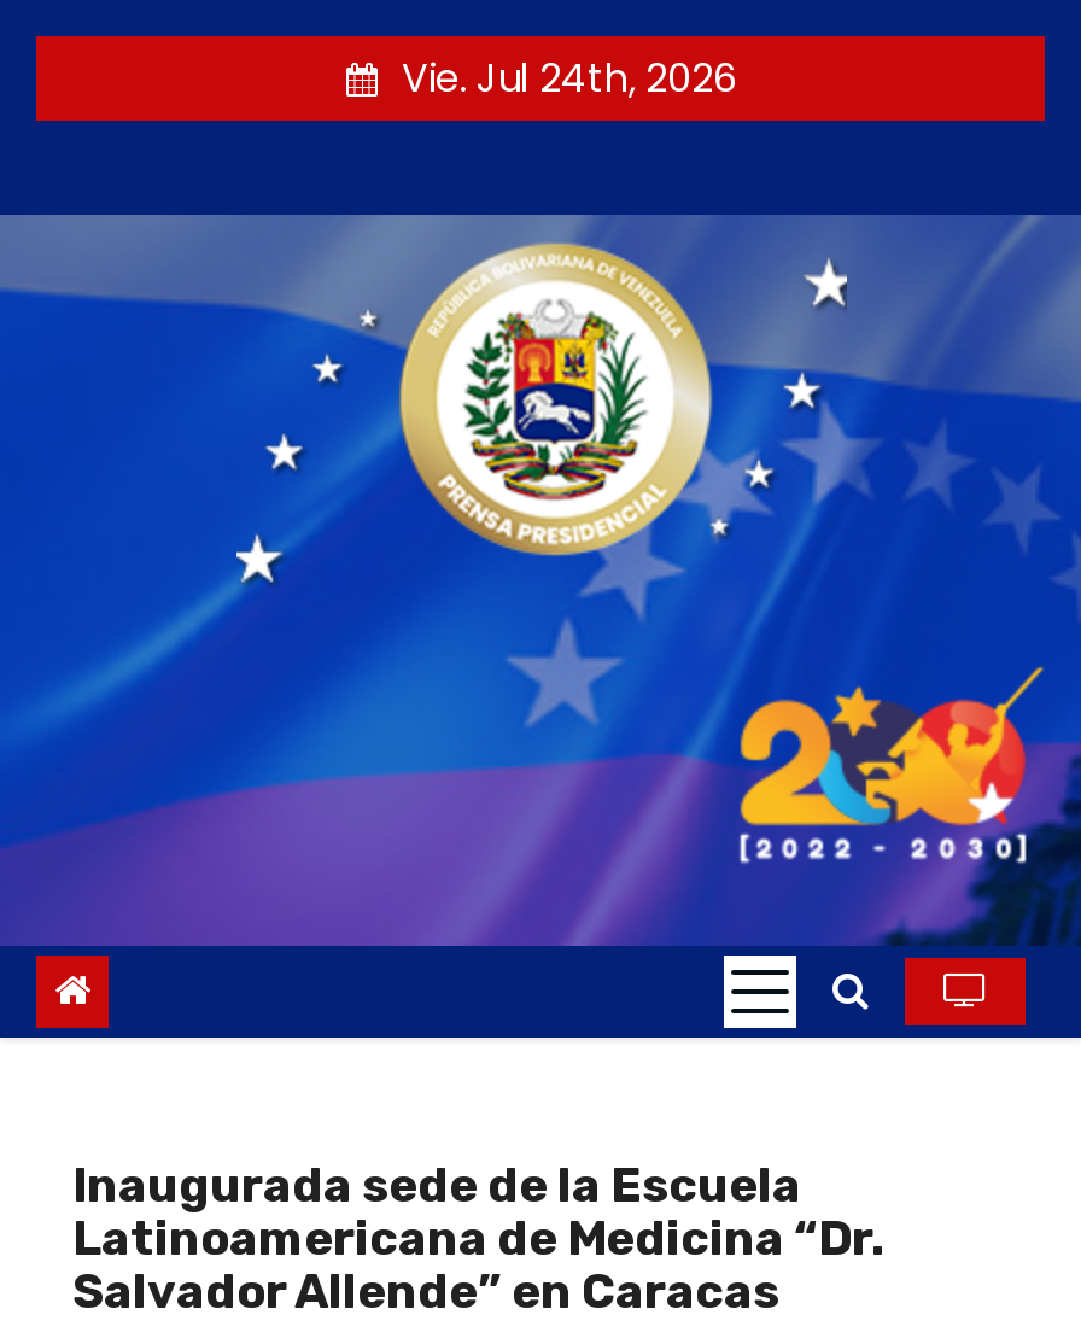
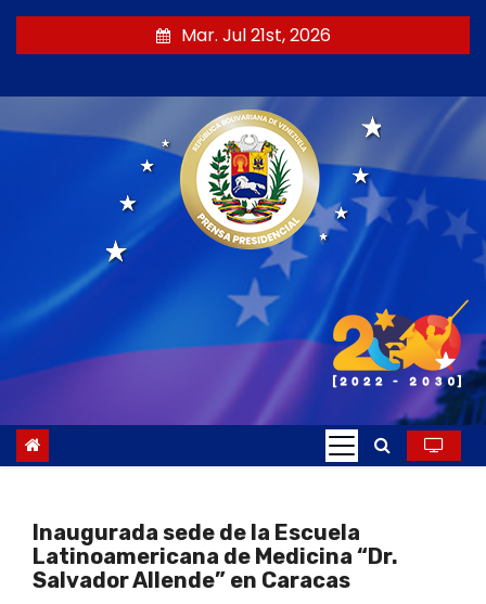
[402,51,737,106] Vie. Jul 24th, 2026 -> [181,23,331,48] Mar. Jul 21st, 2026

